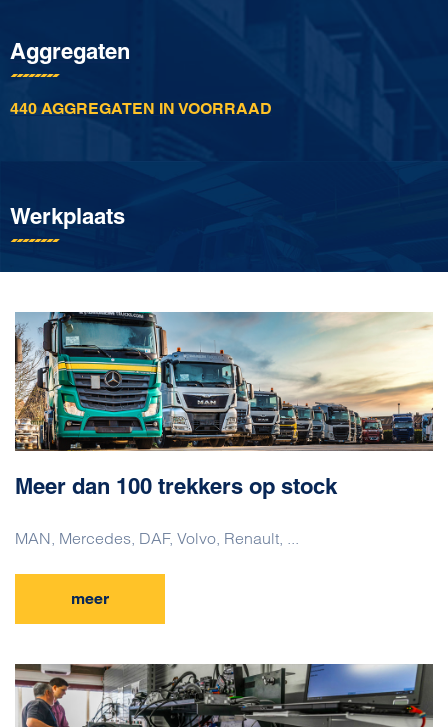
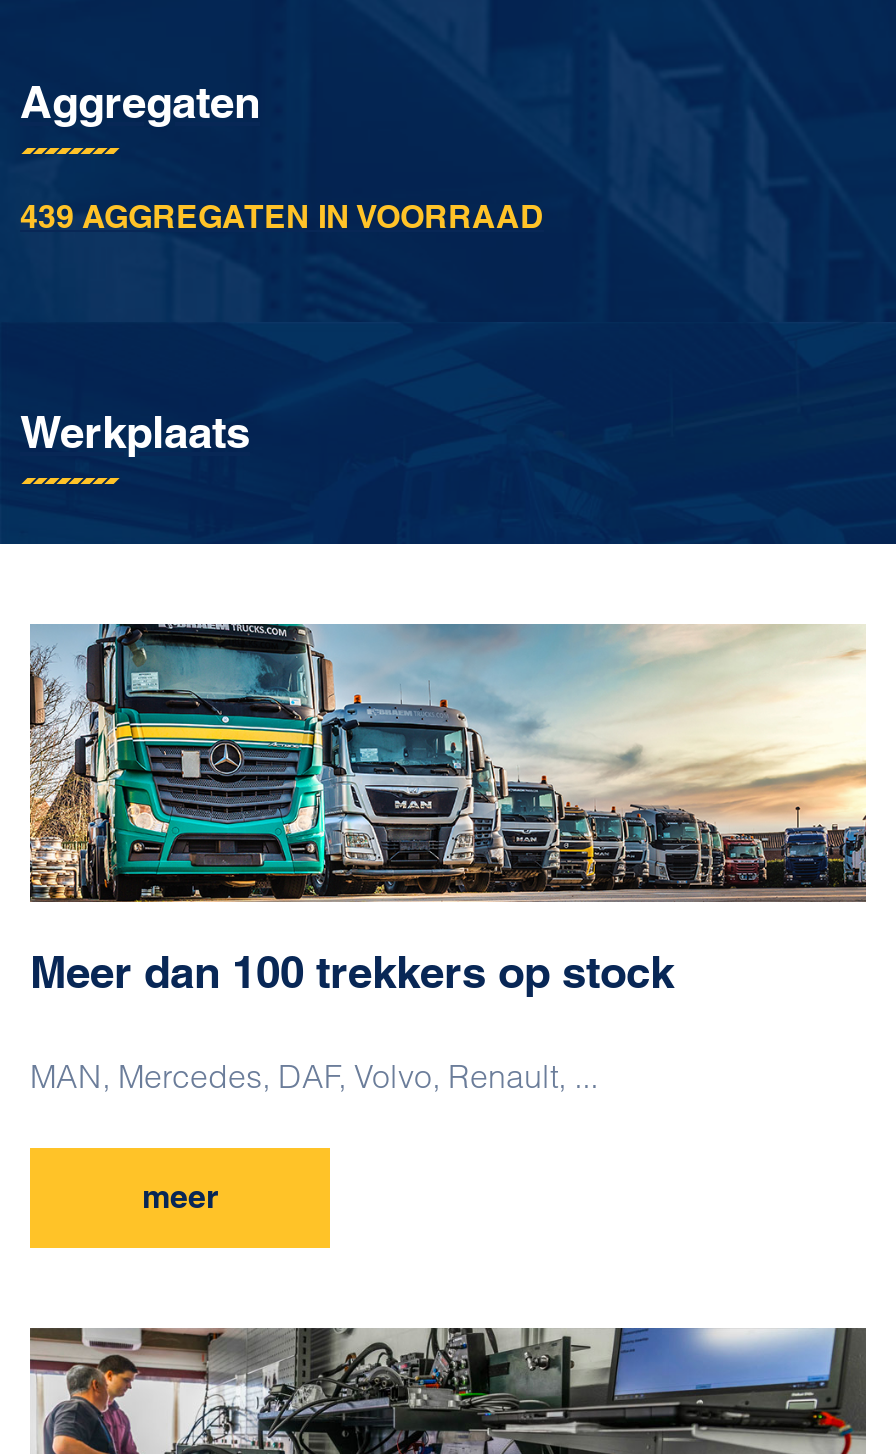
[10,99,272,118] 440 AGGREGATEN IN VOORRAAD -> [20,197,544,235] 439 AGGREGATEN IN VOORRAAD

